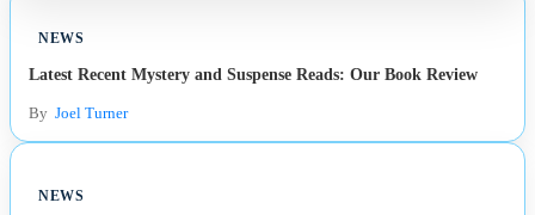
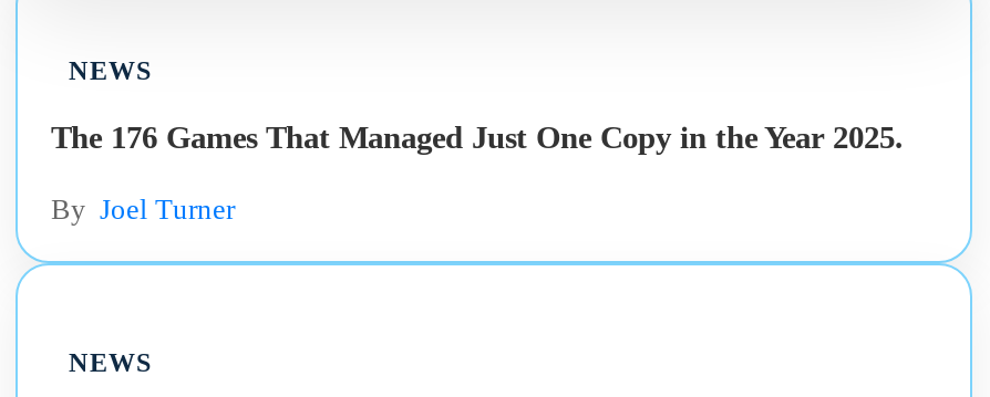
[29,64,478,84] Latest Recent Mystery and Suspense Reads: Our Book Review -> [51,119,904,155] The 176 Games That Managed Just One Copy in the Year 2025.

